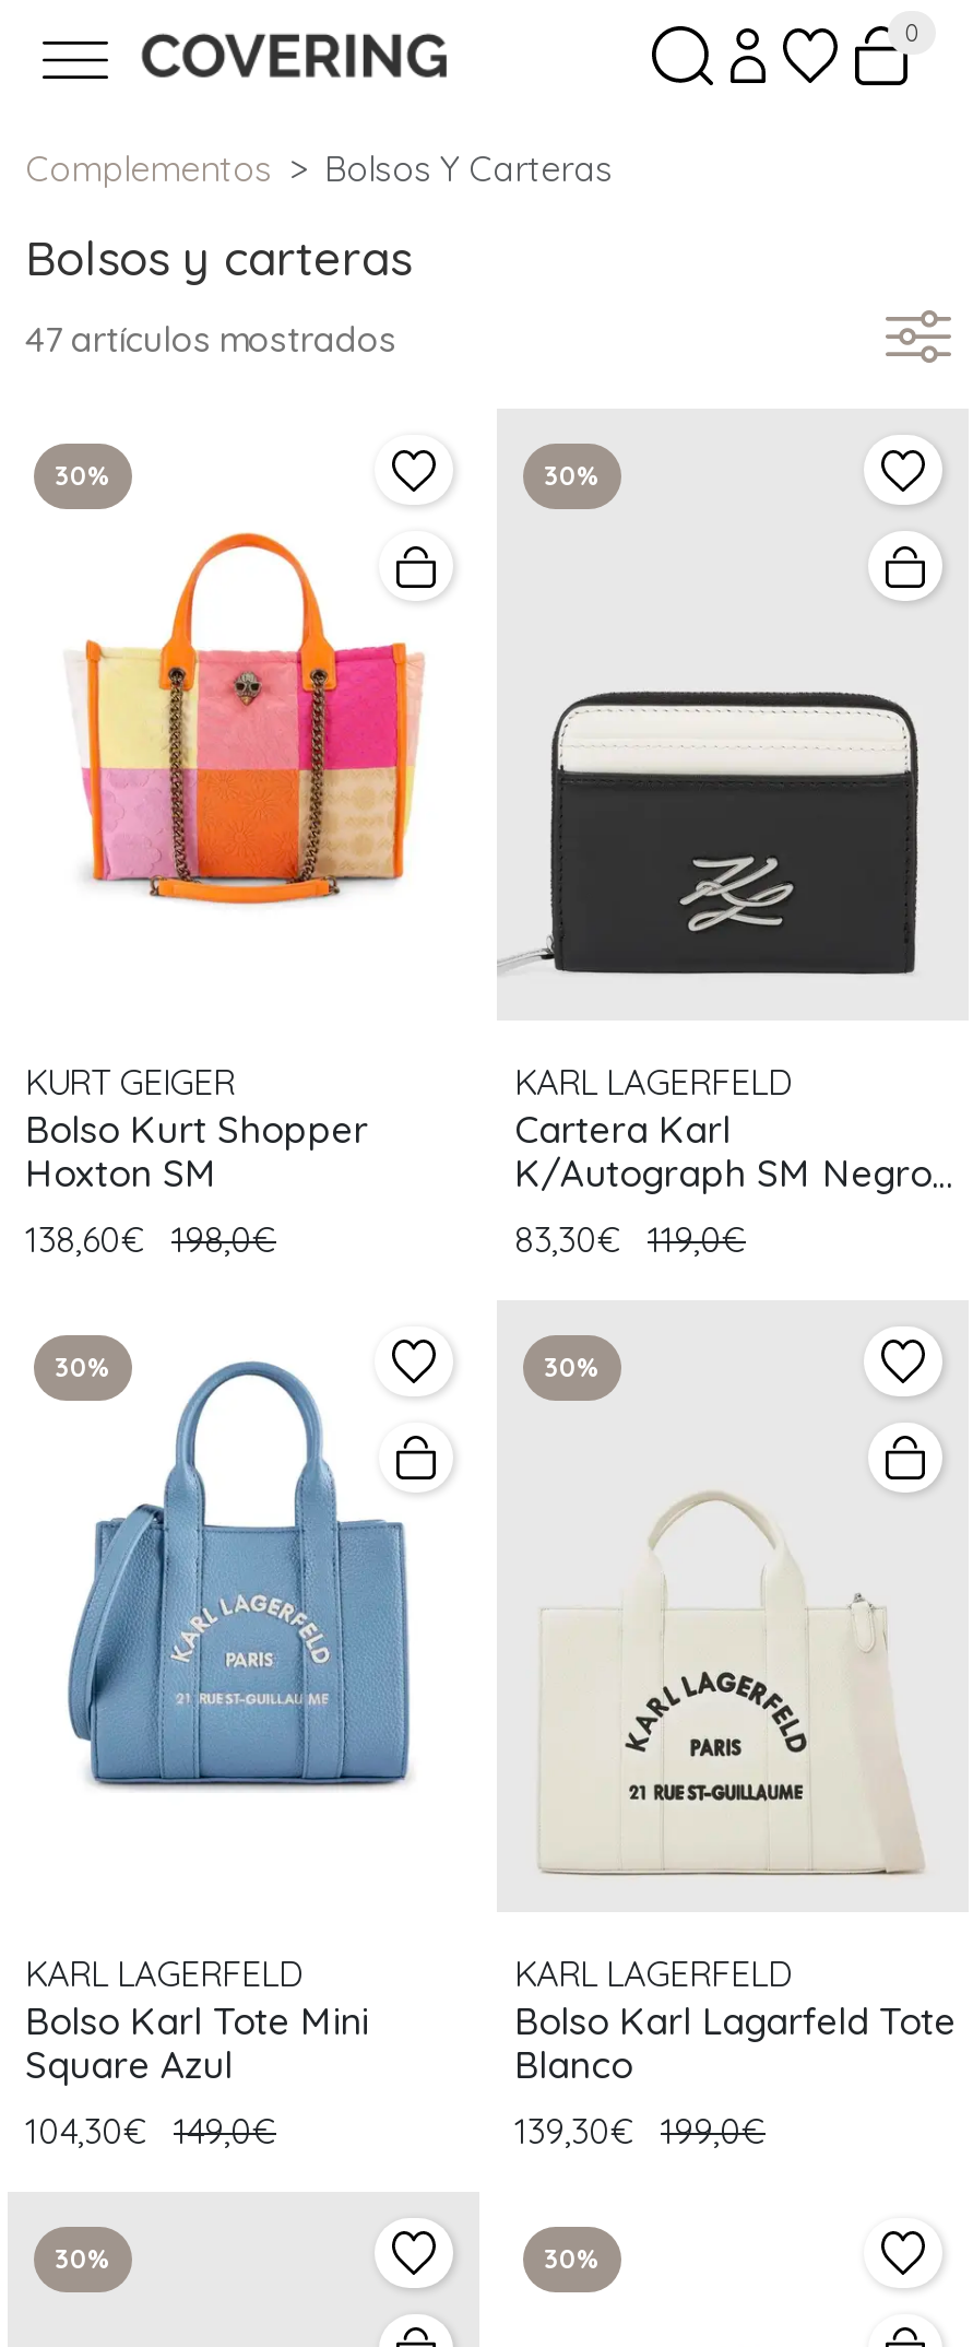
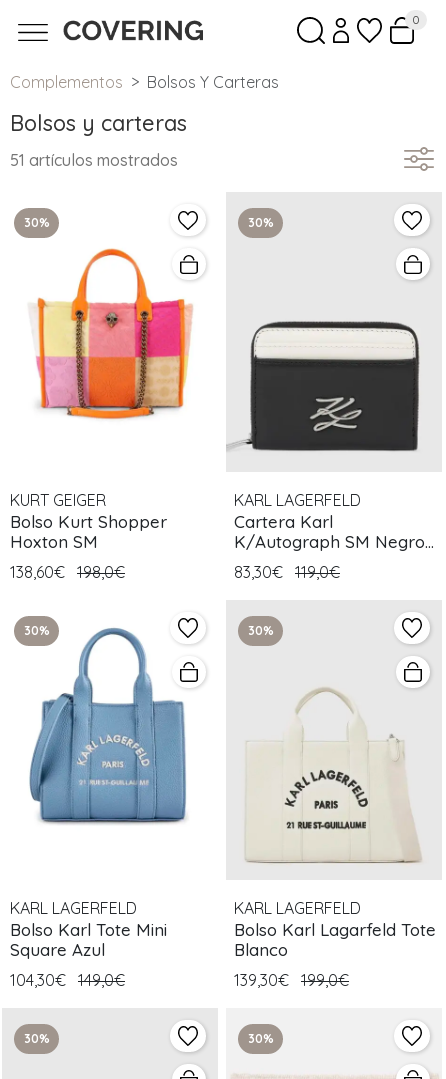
[25,318,396,362] 47 artículos mostrados -> [10,150,178,170] 51 artículos mostrados

